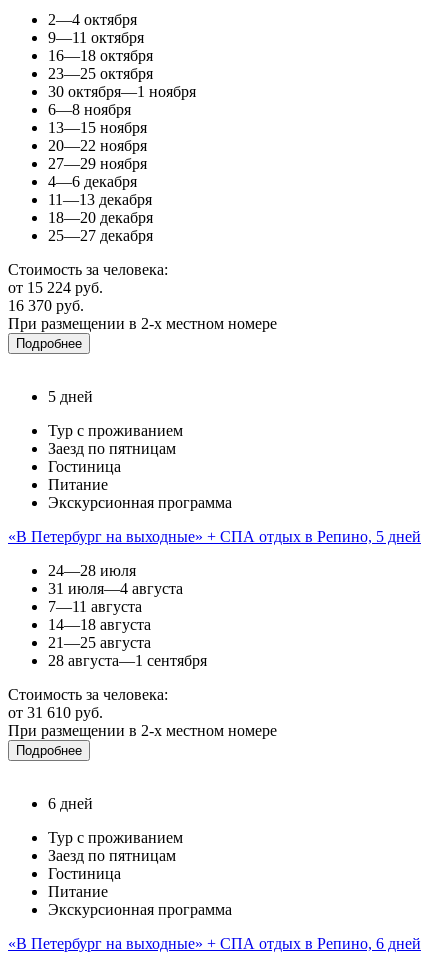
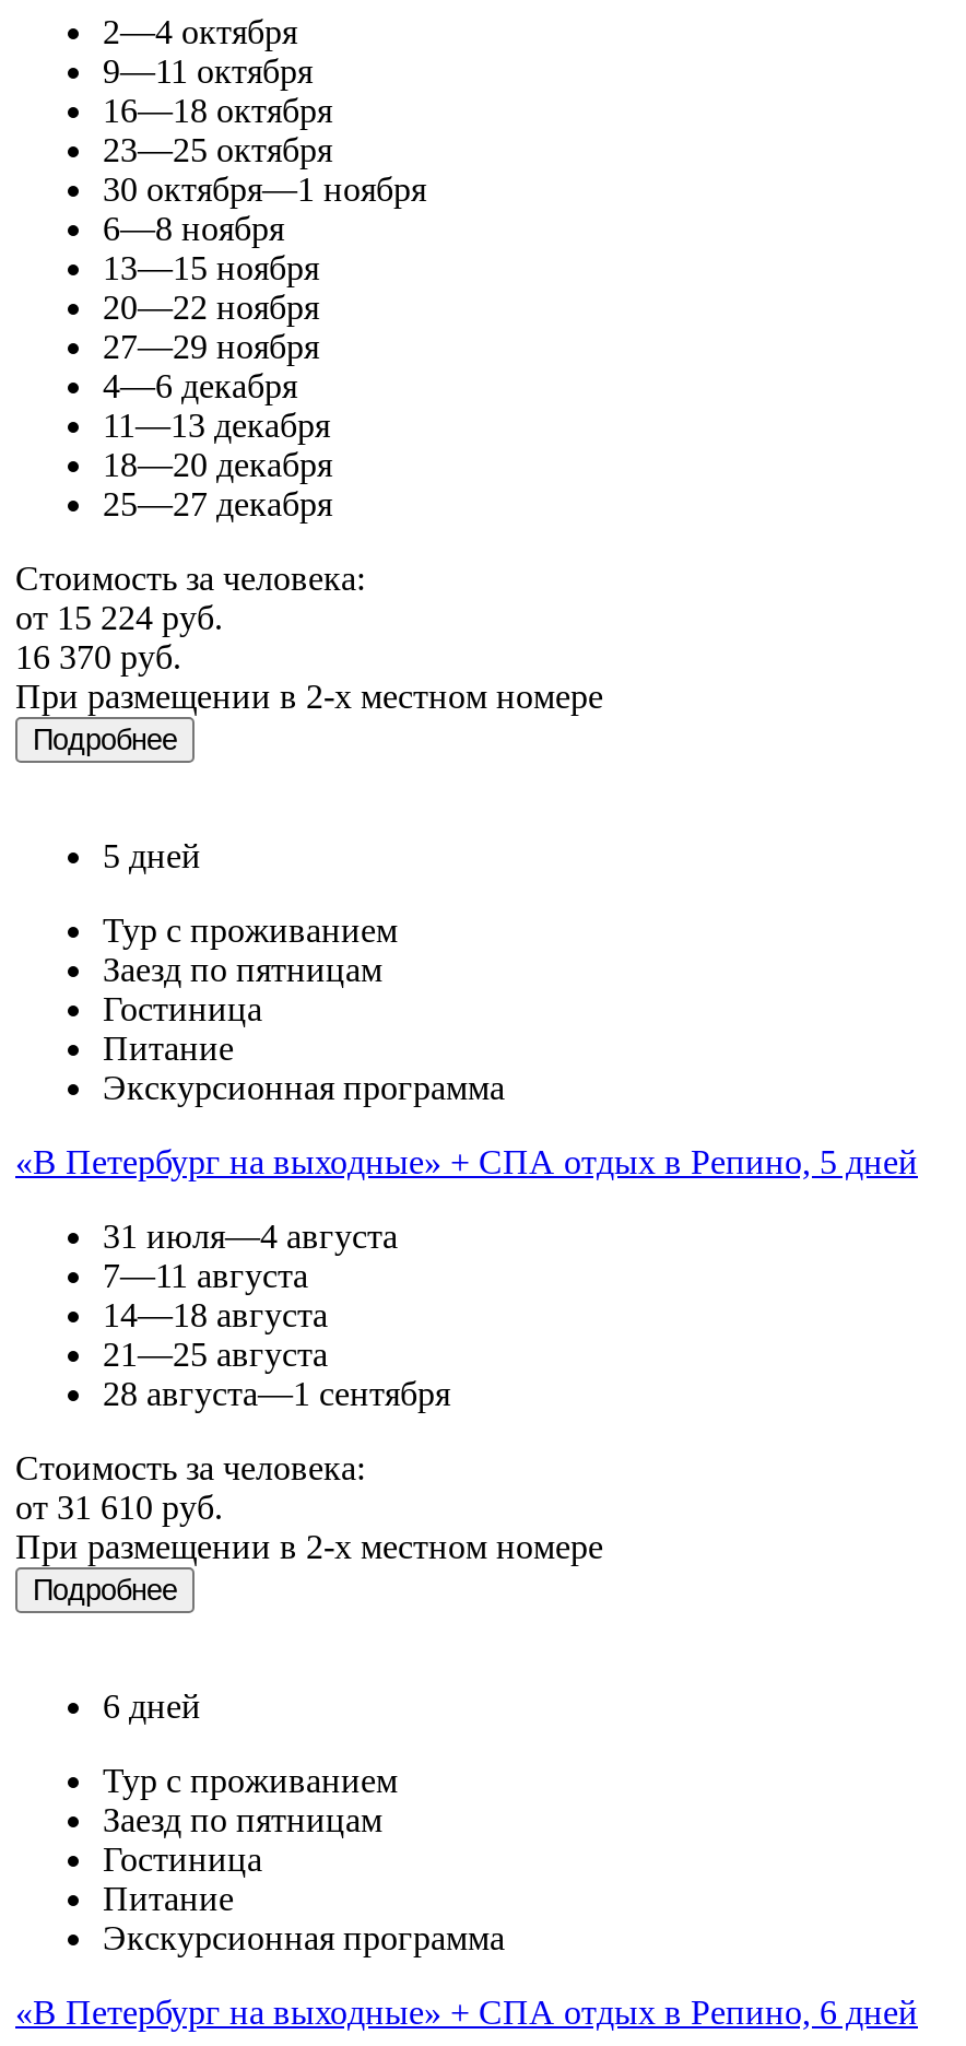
[48,562,136,579] 24—28 июля -> none

